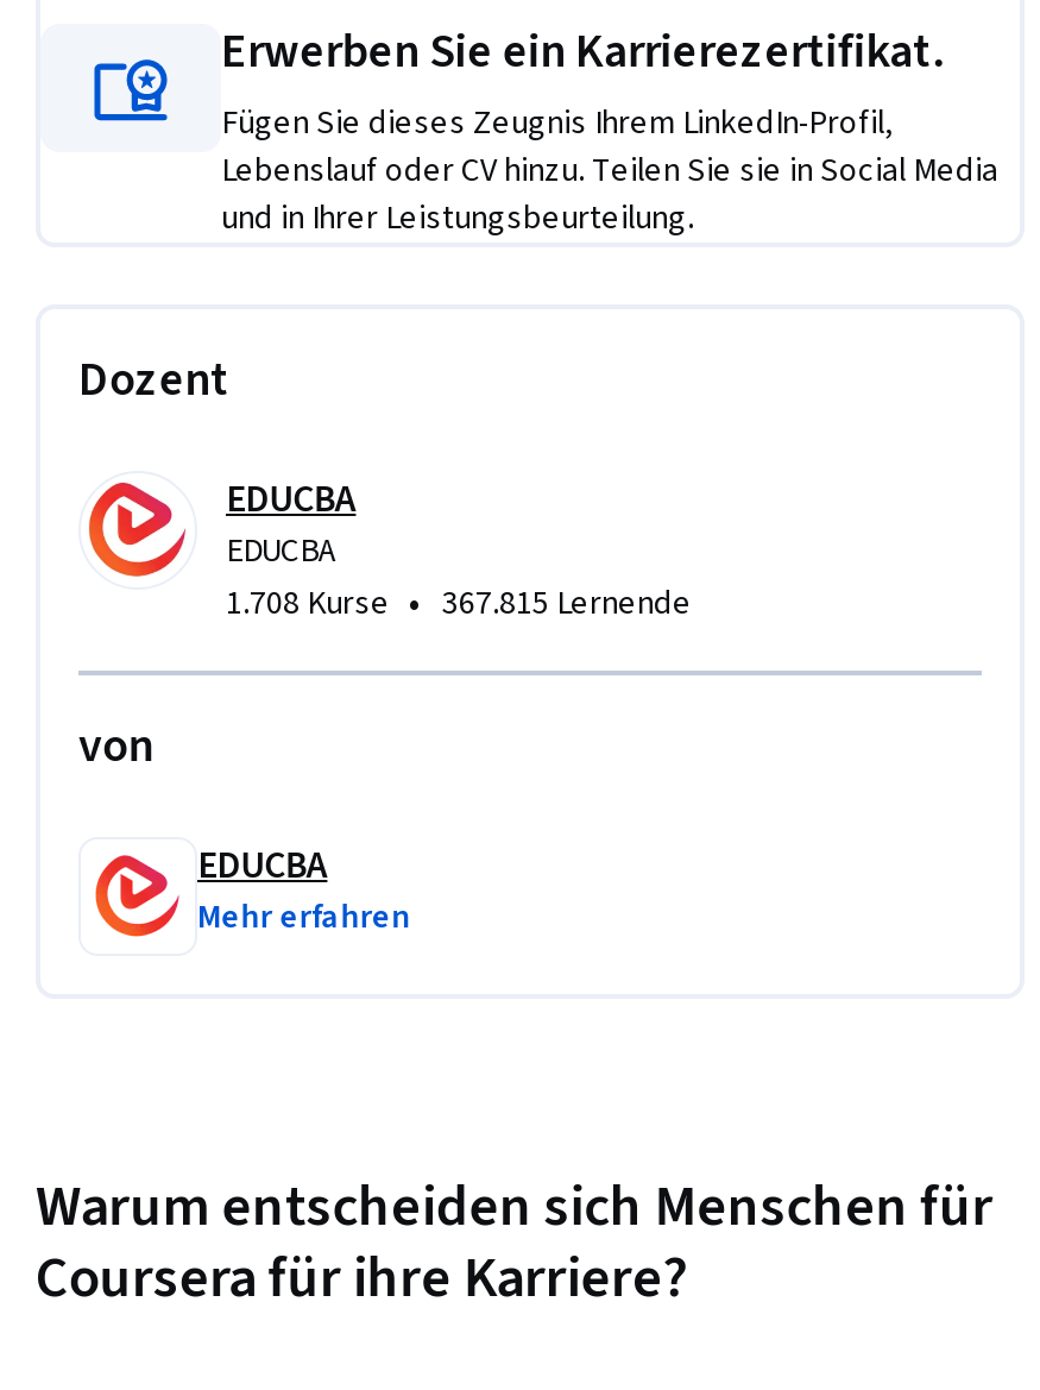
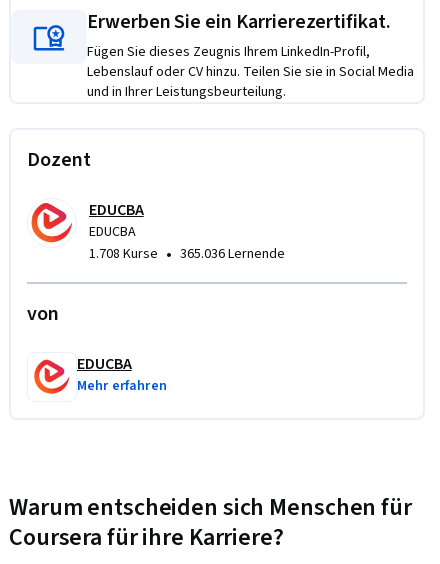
[226,577,692,629] 1.708 Kurse • 367.815 Lernende -> [89,243,285,265] 1.708 Kurse • 365.036 Lernende

